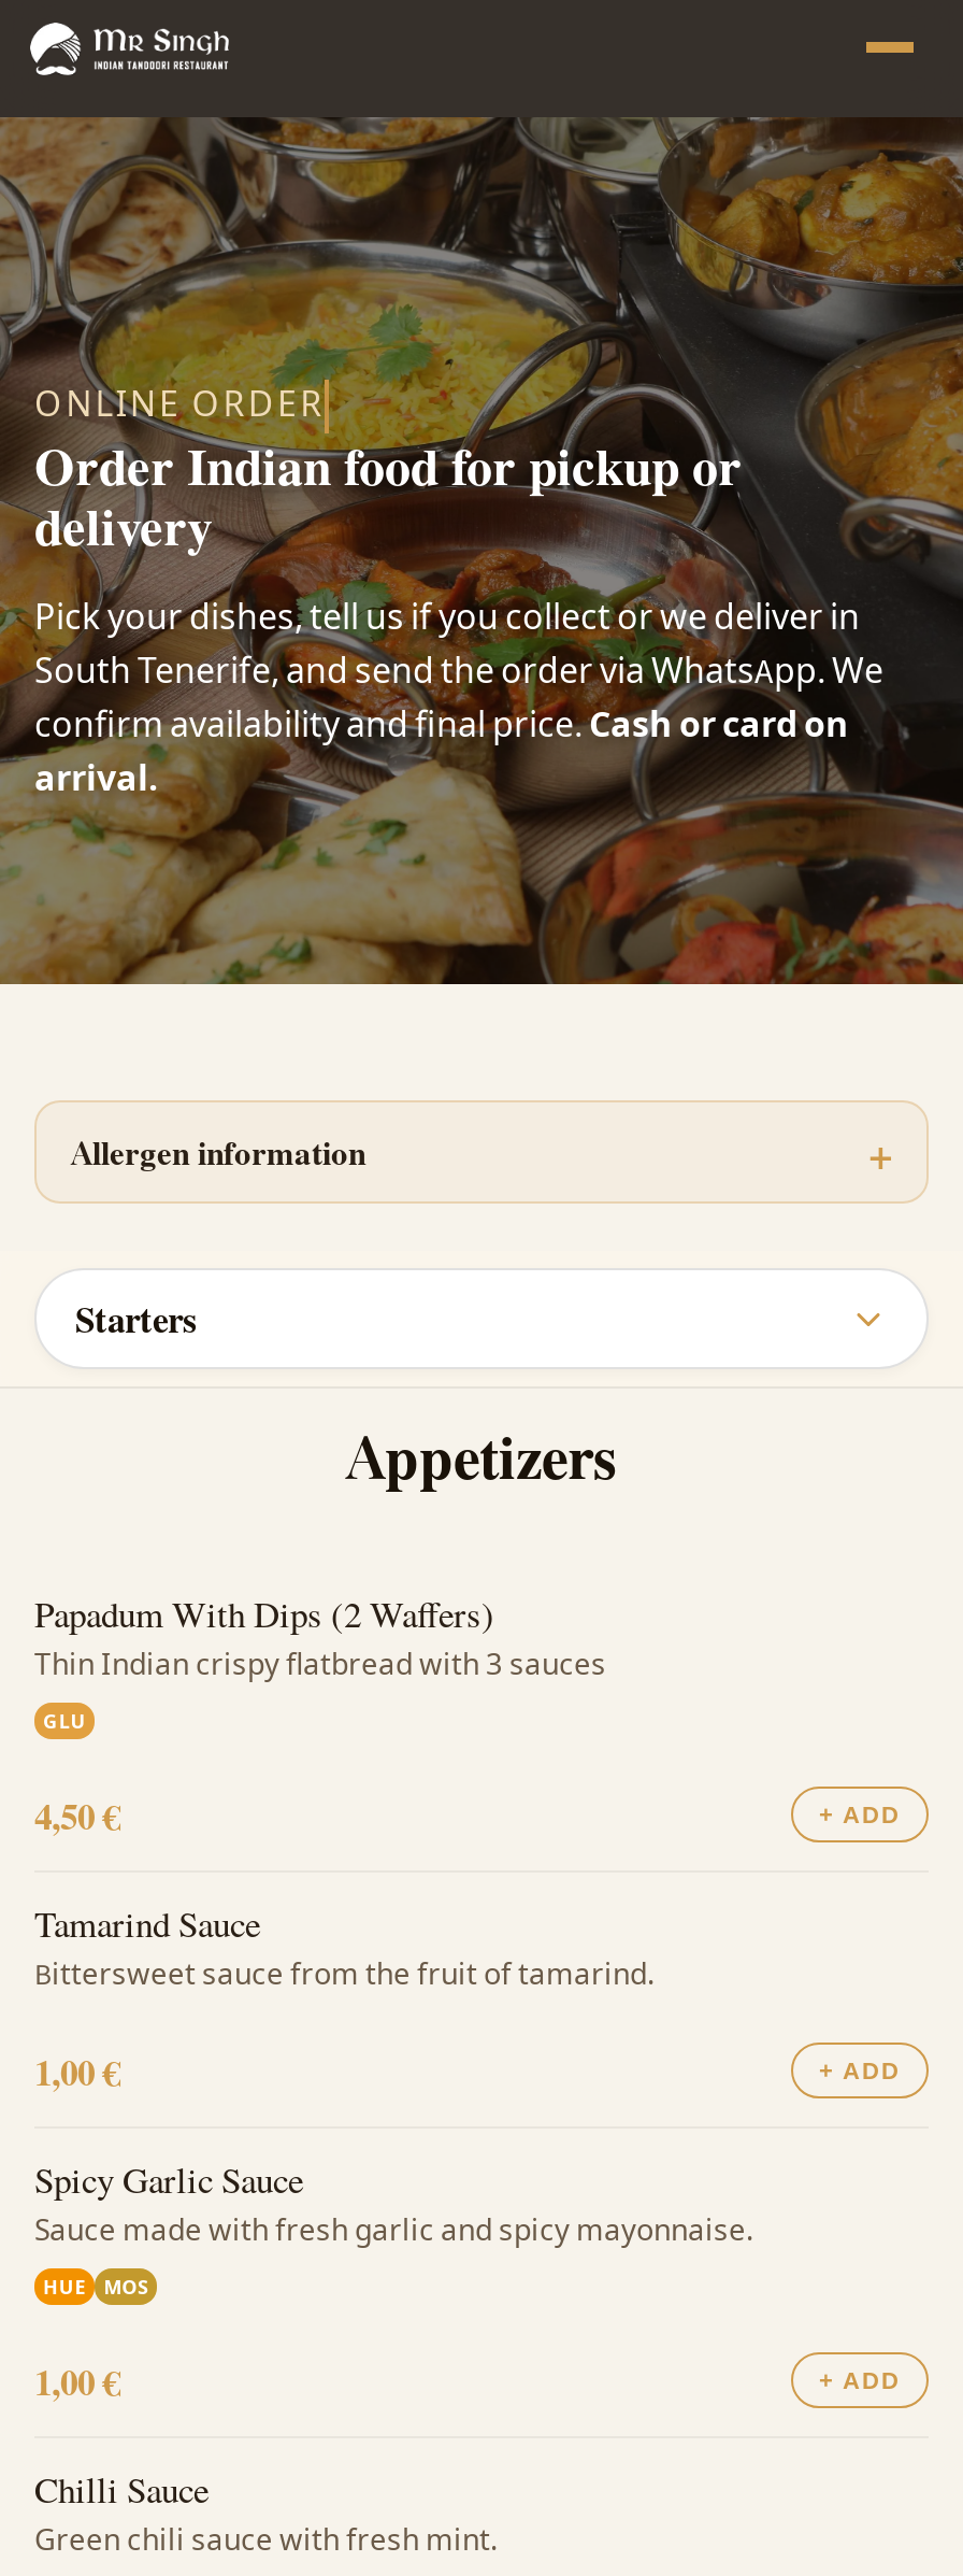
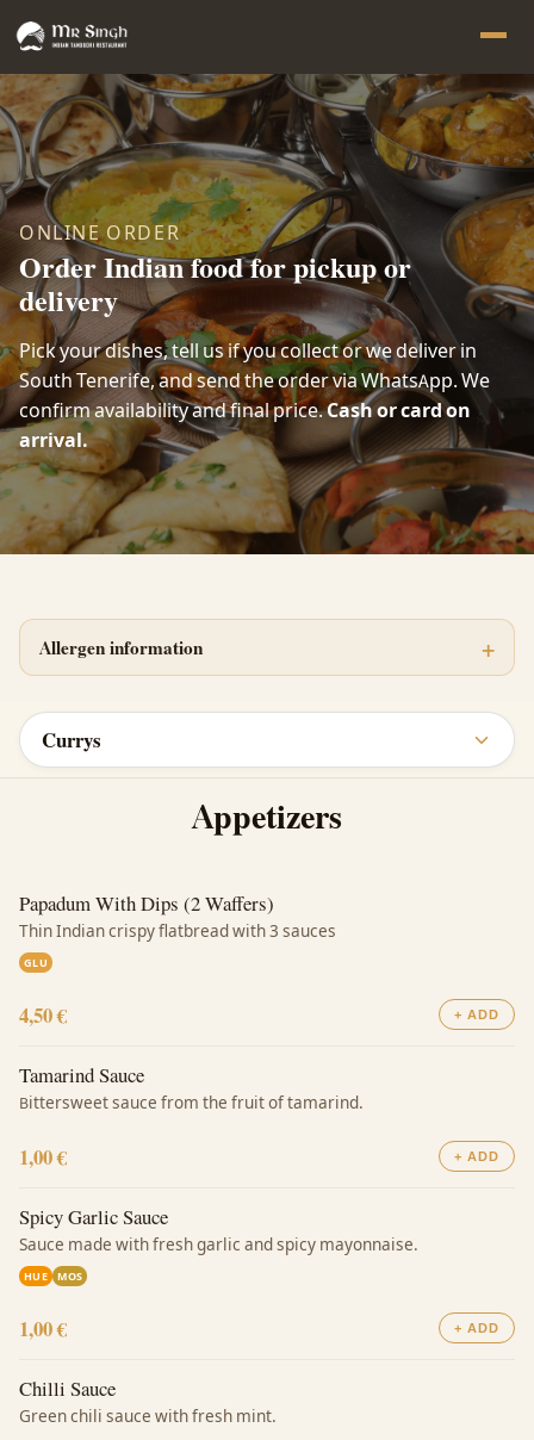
[75,1294,198,1341] Starters -> [42,726,101,752] Currys

